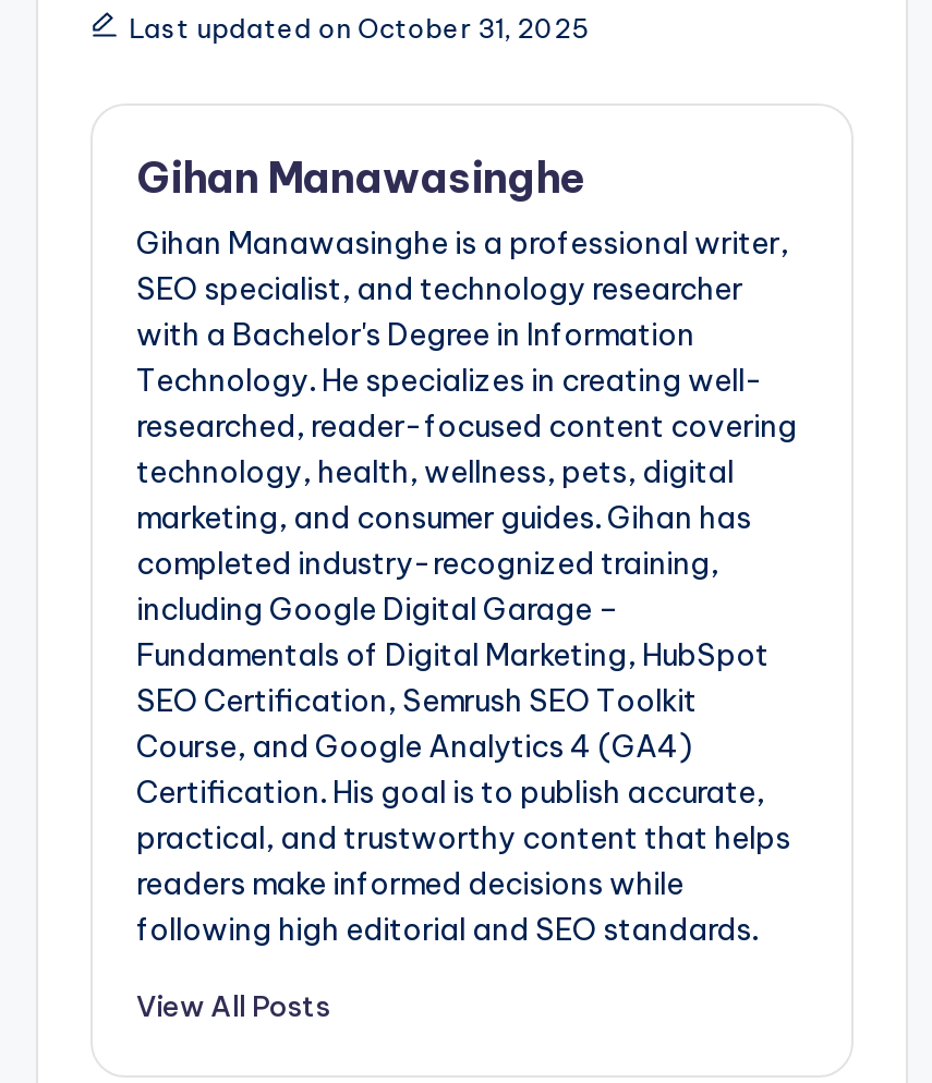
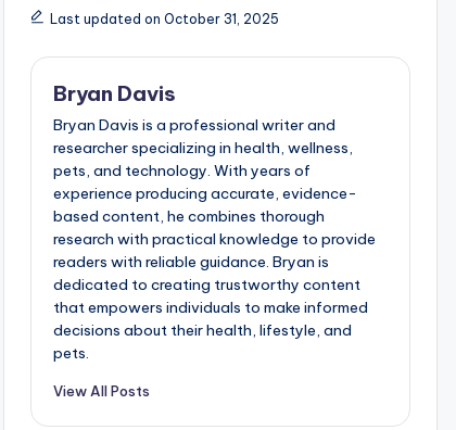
[136,152,797,948] Gihan Manawasinghe | Gihan Manawasinghe is a professional writer, | SEO specialist, and technology researcher | with a Bachelor's Degree in Information | Technology. He specializes in creating well- | researched, reader-focused content covering | technology, health, wellness, pets, digital | marketing, and consumer guides. Gihan has | completed industry-recognized training, | including Google Digital Garage – | Fundamentals of Digital Marketing, HubSpot | SEO Certification, Semrush SEO Toolkit | Course, and Google Analytics 4 (GA4) | Certification. His goal is to publish accurate, | practical, and trustworthy content that helps | readers make informed decisions while | following high editorial and SEO standards. -> [53,80,376,363] Bryan Davis | Bryan Davis is a professional writer and | researcher specializing in health, wellness, | pets, and technology. With years of | experience producing accurate, evidence- | based content, he combines thorough | research with practical knowledge to provide | readers with reliable guidance. Bryan is | dedicated to creating trustworthy content | that empowers individuals to make informed | decisions about their health, lifestyle, and | pets.

